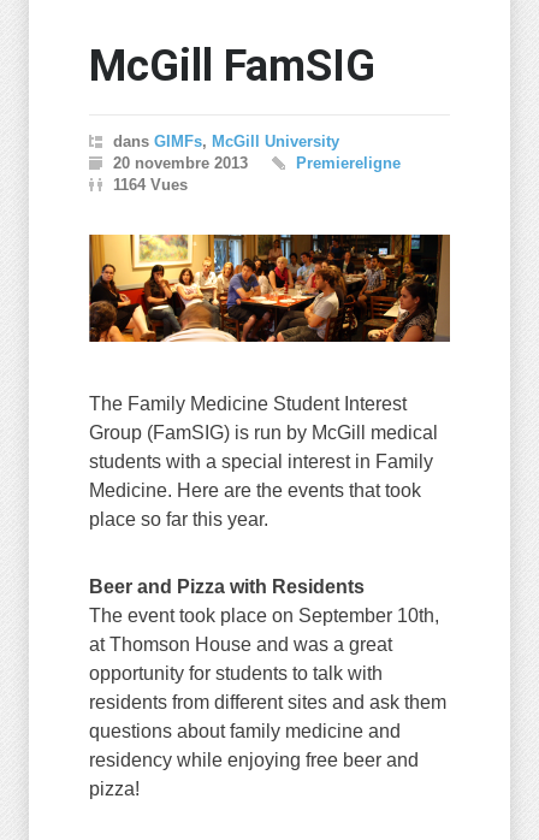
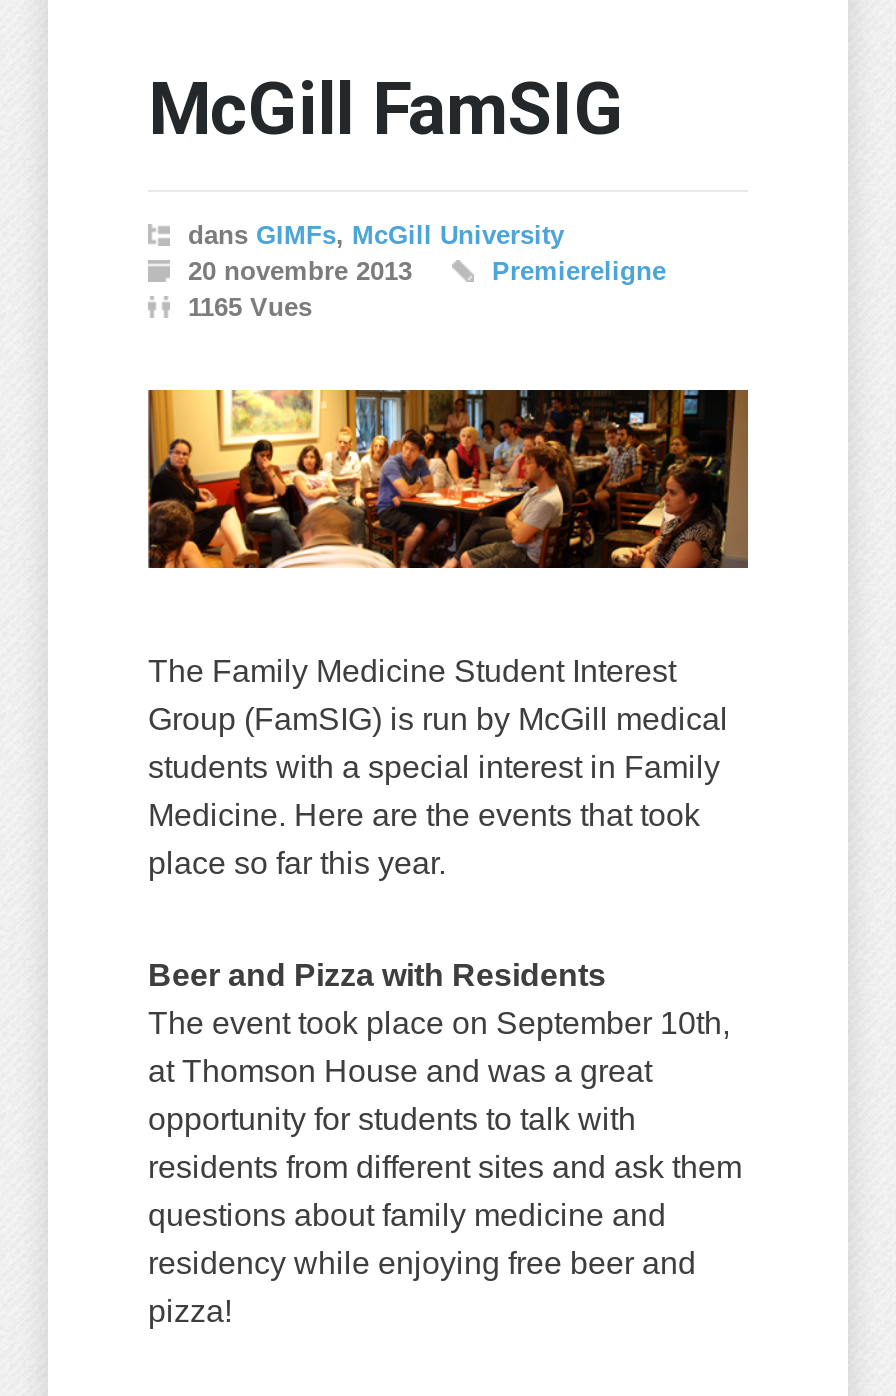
[113,176,188,194] 1164 Vues -> [188,292,312,322] 1165 Vues

